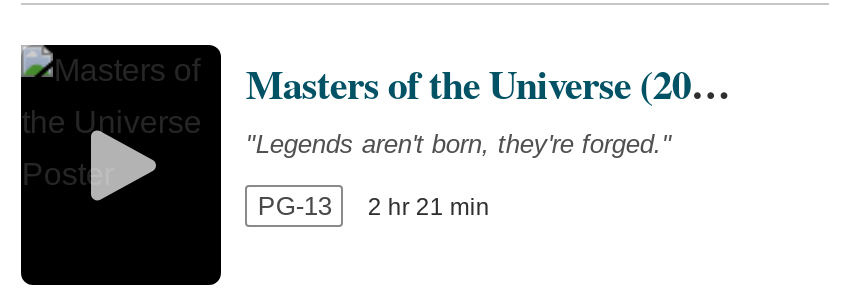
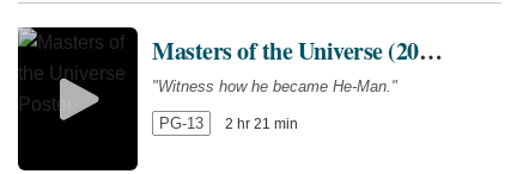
[246,129,672,159] "Legends aren't born, they're forged." -> [152,77,398,95] "Witness how he became He-Man."

